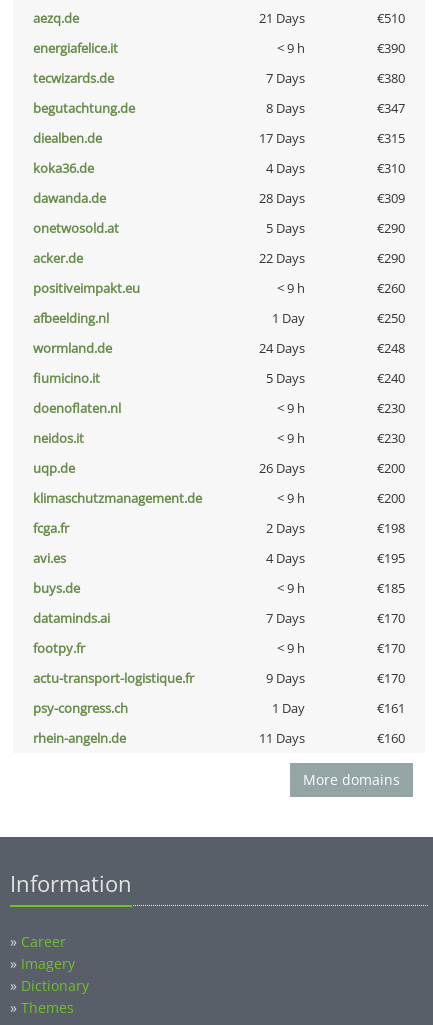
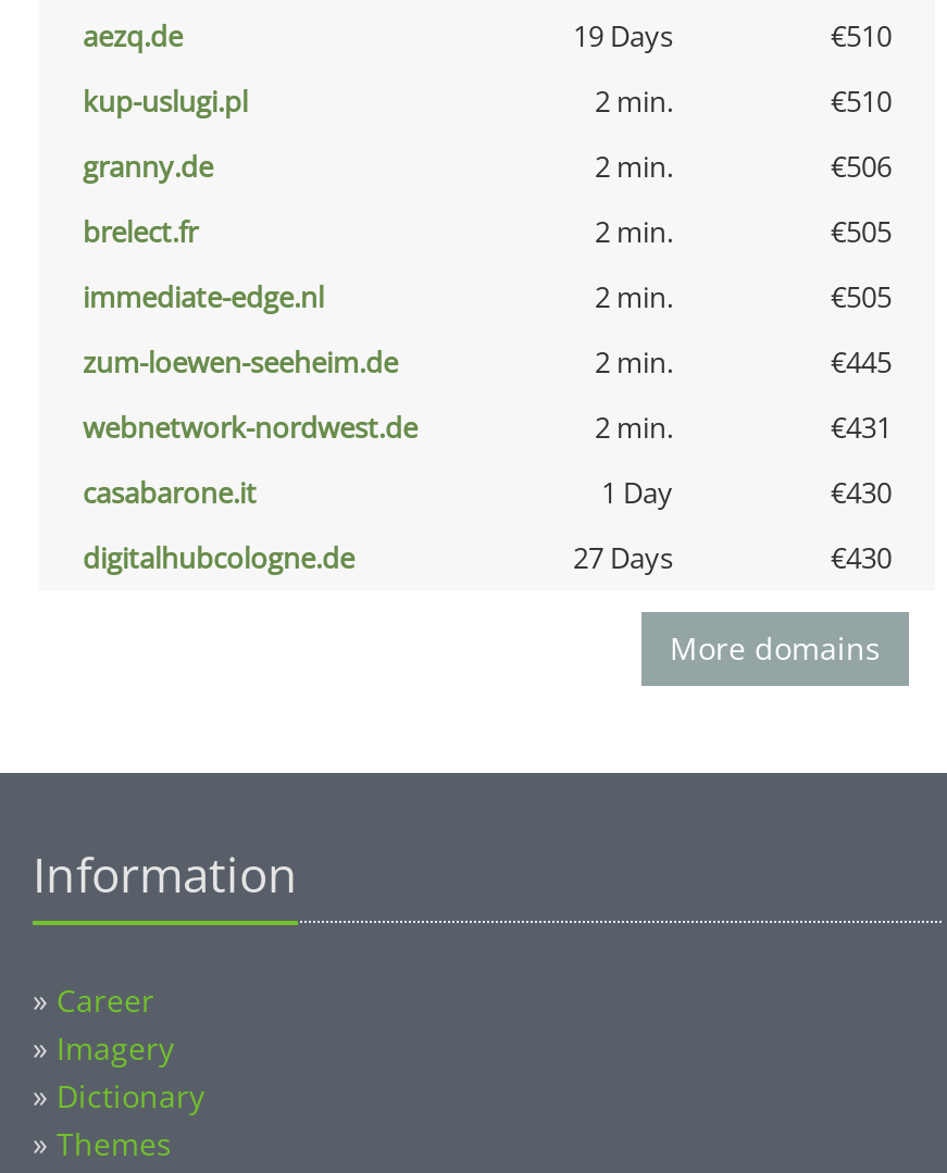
[258,8,304,26] 21 Days -> [573,15,673,54] 19 Days
[33,38,405,326] energiafelice.it | < 9 h | €390 | tecwizards.de | 7 Days | €380 | begutachtung.de | 8 Days | €347 | diealben.de | 17 Days | €315 | koka36.de | 4 Days | €310 | dawanda.de | 28 Days | €309 | onetwosold.at | 5 Days | €290 | acker.de | 22 Days | €290 | positiveimpakt.eu | < 9 h | €260 | afbeelding.nl -> [83,80,892,511] kup-uslugi.pl | 2 min. | €510 | granny.de | 2 min. | €506 | brelect.fr | 2 min. | €505 | immediate-edge.nl | 2 min. | €505 | zum-loewen-seeheim.de | 2 min. | €445 | webnetwork-nordwest.de | 2 min. | €431 | casabarone.it
[33,308,405,746] €250 | wormland.de | 24 Days | €248 | fiumicino.it | 5 Days | €240 | doenoflaten.nl | < 9 h | €230 | neidos.it | < 9 h | €230 | uqp.de | 26 Days | €200 | klimaschutzmanagement.de | < 9 h | €200 | fcga.fr | 2 Days | €198 | avi.es | 4 Days | €195 | buys.de | < 9 h | €185 | dataminds.ai | 7 Days | €170 | footpy.fr | < 9 h | €170 | actu-transport-logistique.fr | 9 Days | €170 | psy-congress.ch | 1 Day | €161 | rhein-angeln.de | 11 Days | €160 -> [83,472,892,576] €430 | digitalhubcologne.de | 27 Days | €430

